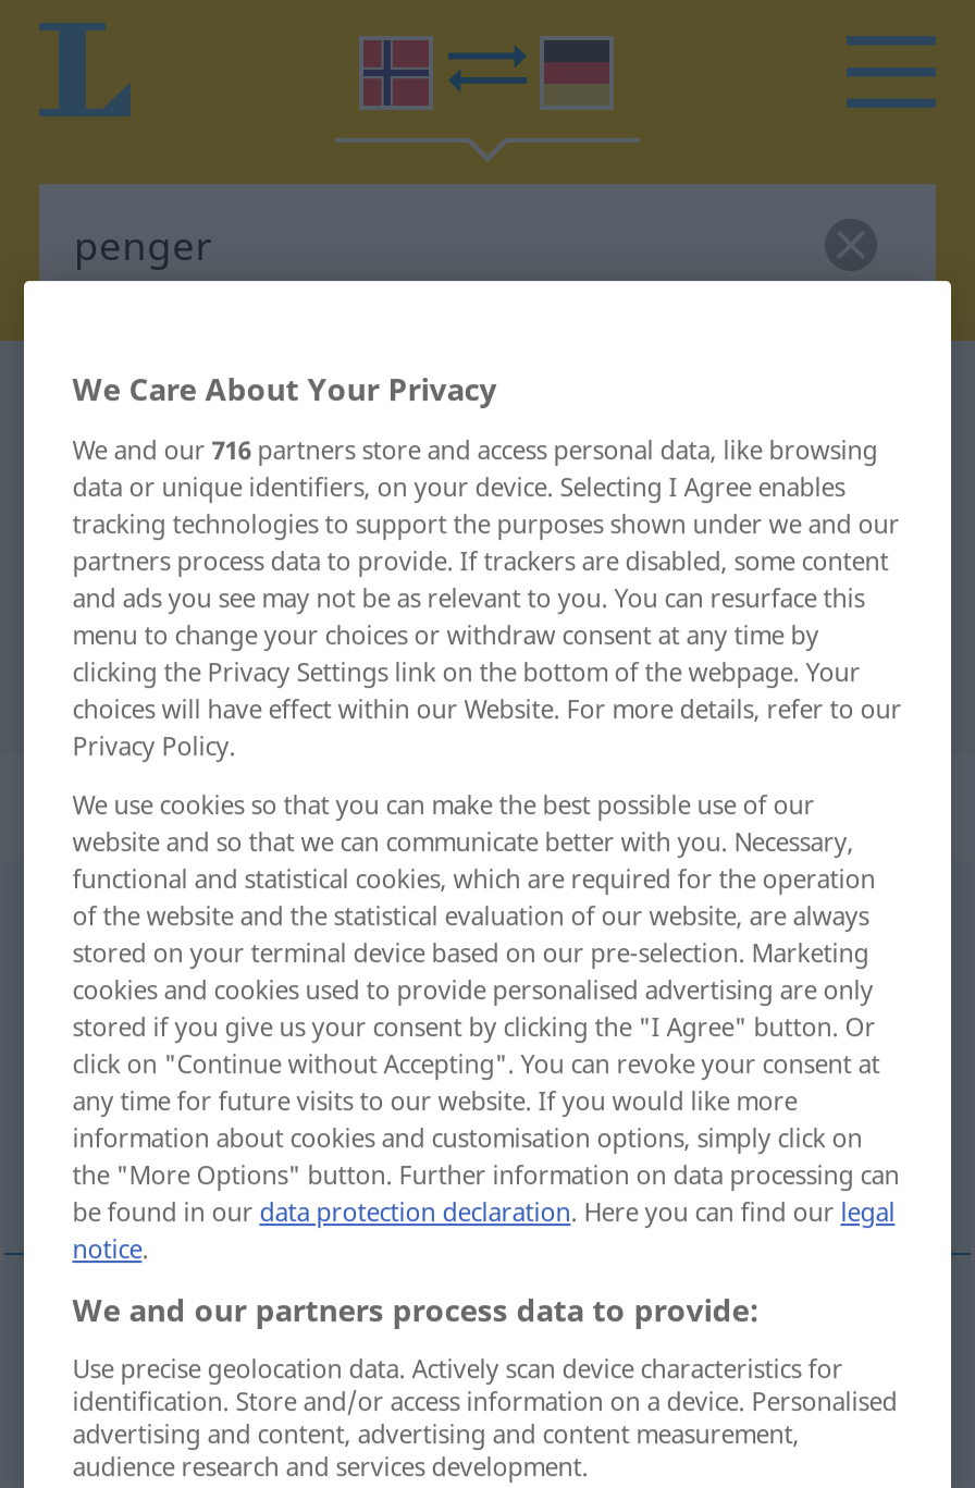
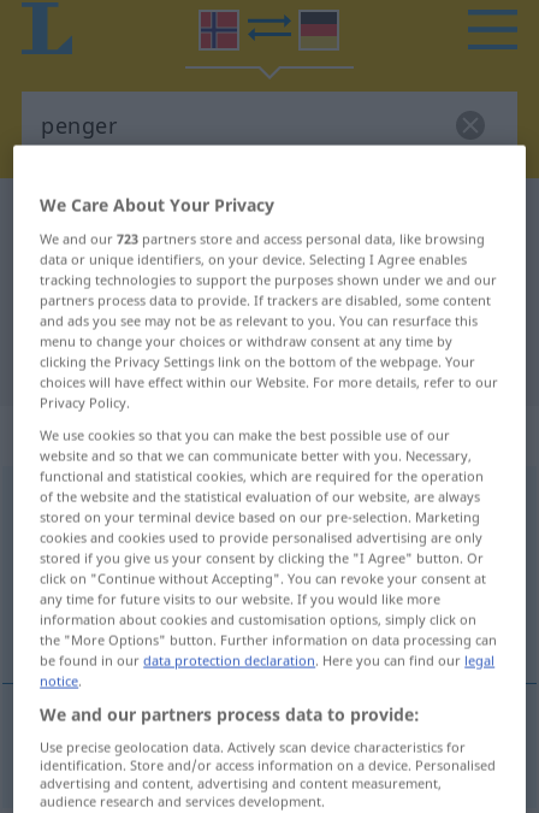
[72,432,877,465] We and our 716 partners store and access personal data, like browsing -> [40,229,485,247] We and our 723 partners store and access personal data, like browsing

